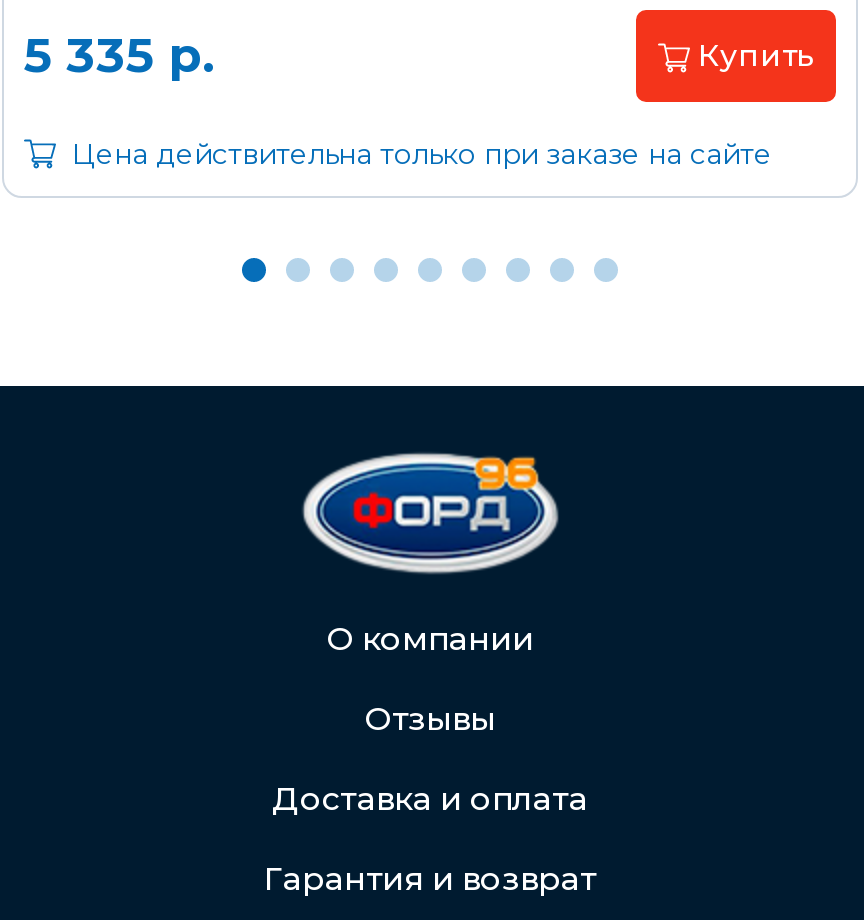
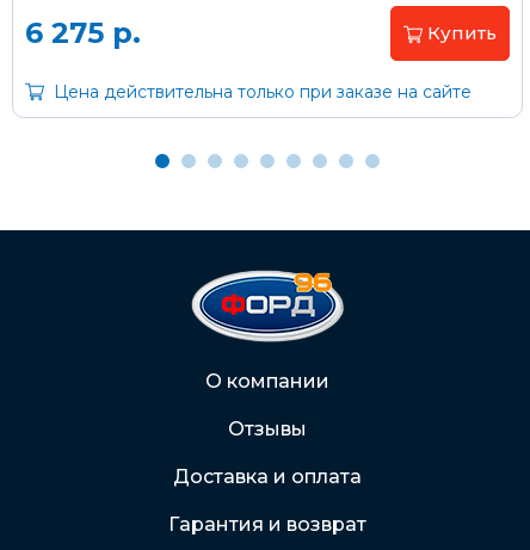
[24,26,216,84] 5 335 р. -> [25,16,141,50] 6 275 р.

